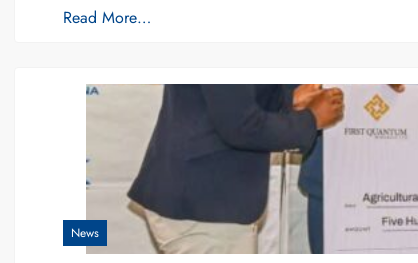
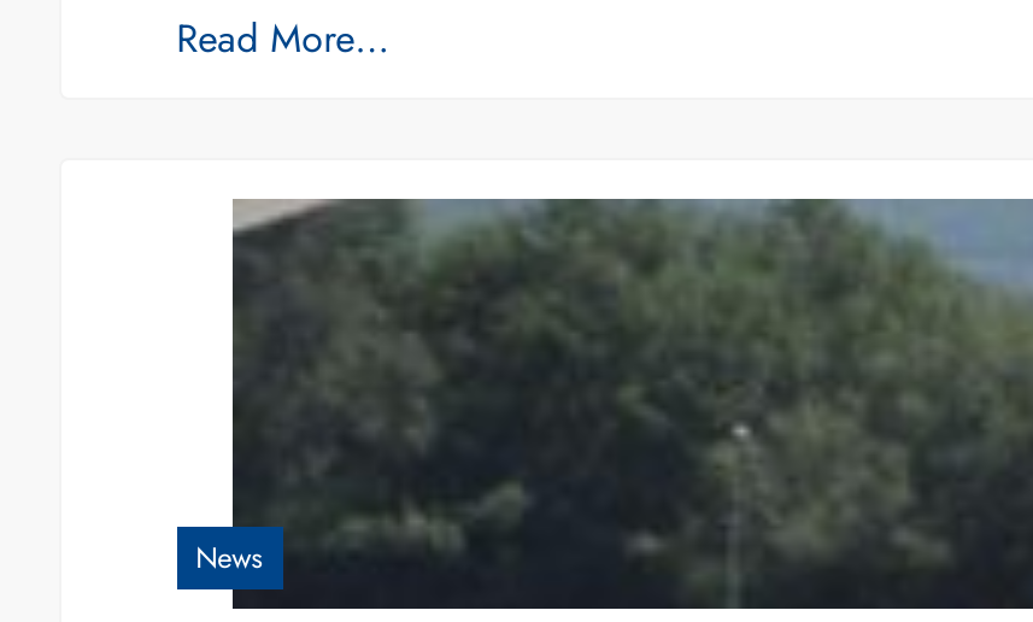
[86,83,415,255] [image] -> [230,196,1026,611] [image]

